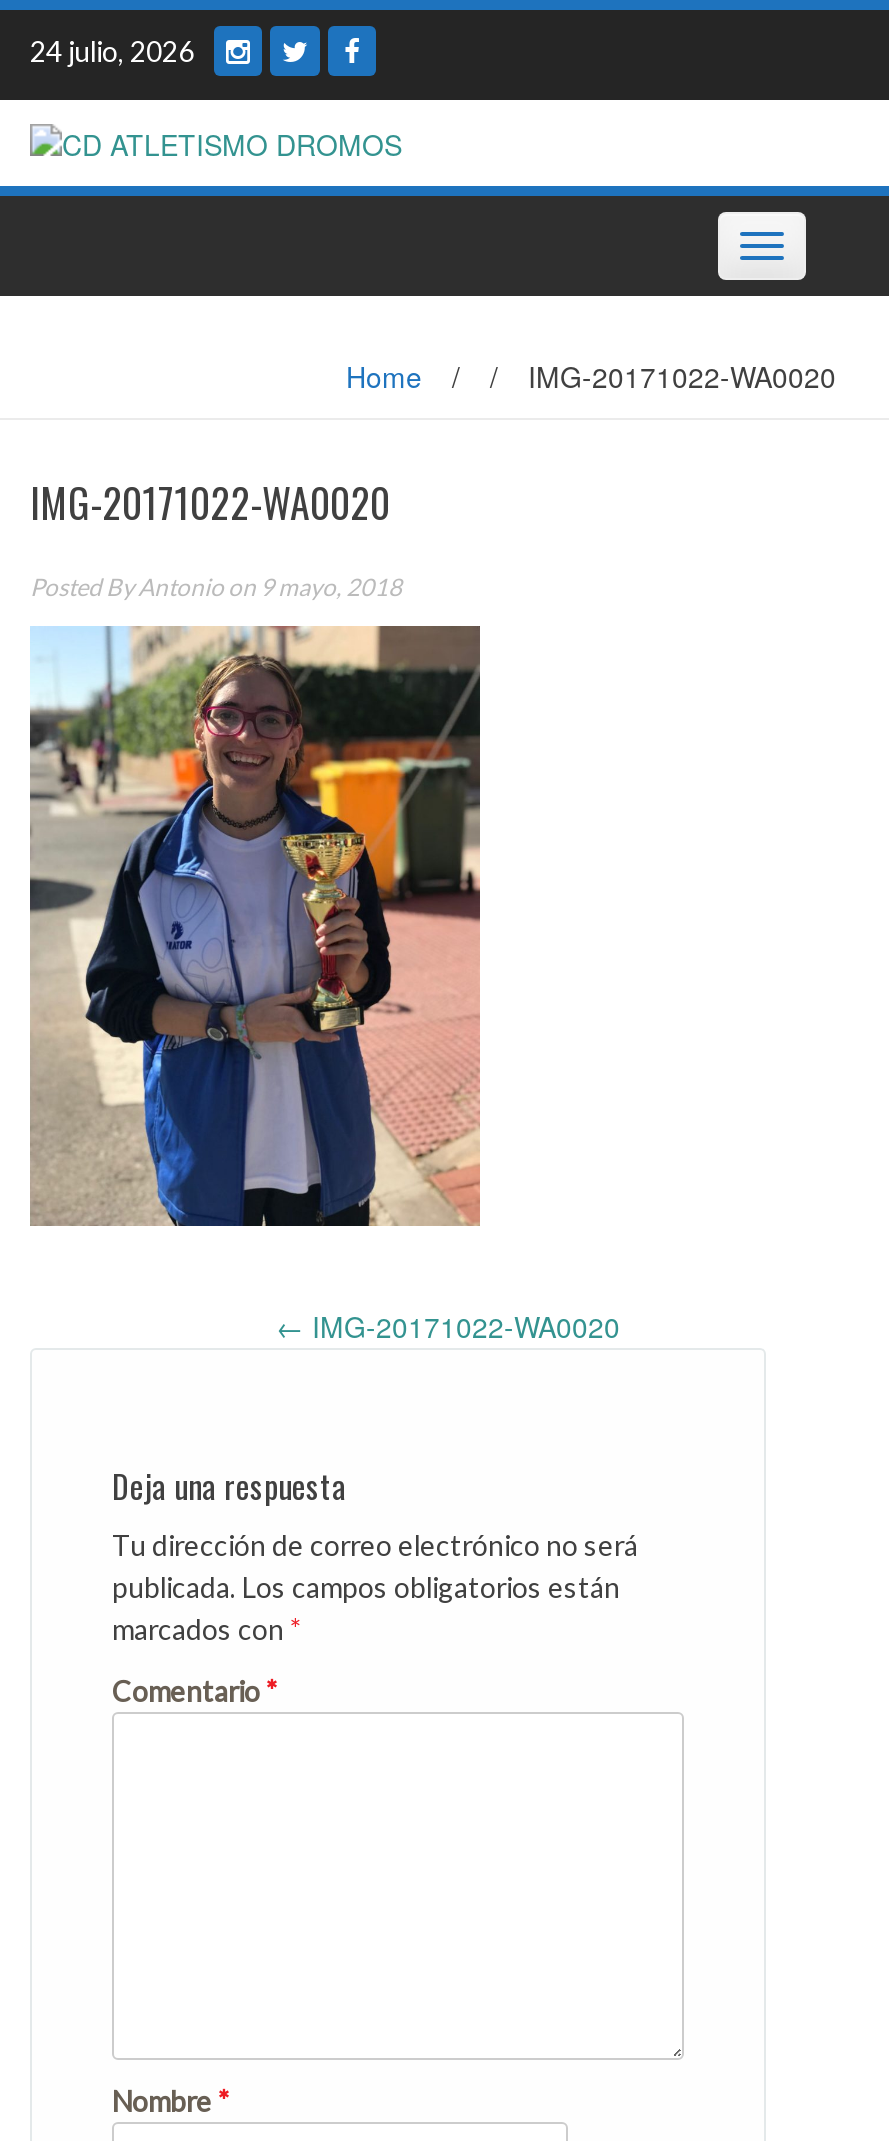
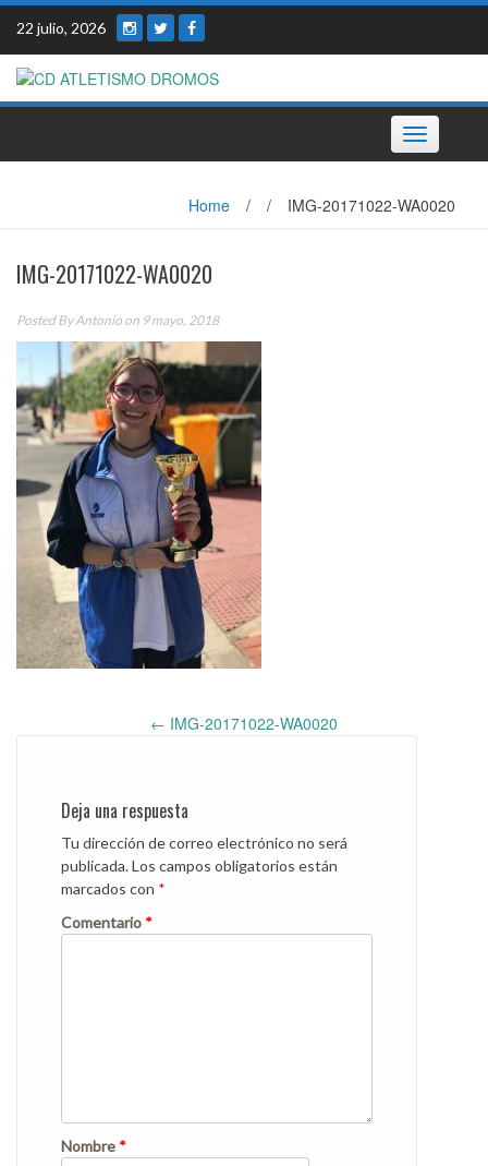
[30,34,194,68] 24 julio, 2026 -> [16,19,106,37] 22 julio, 2026

